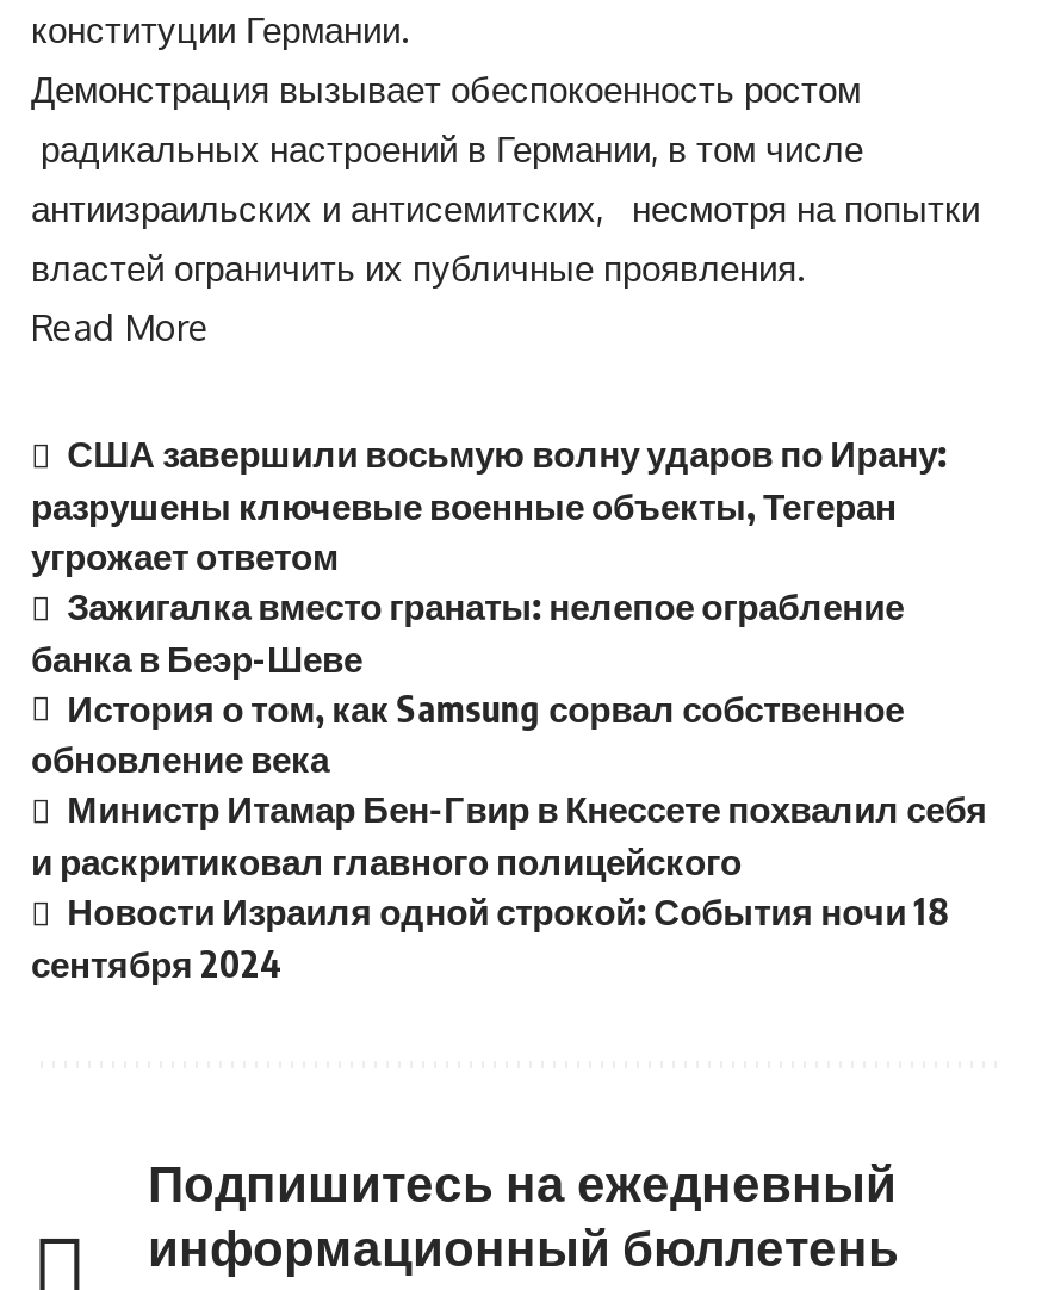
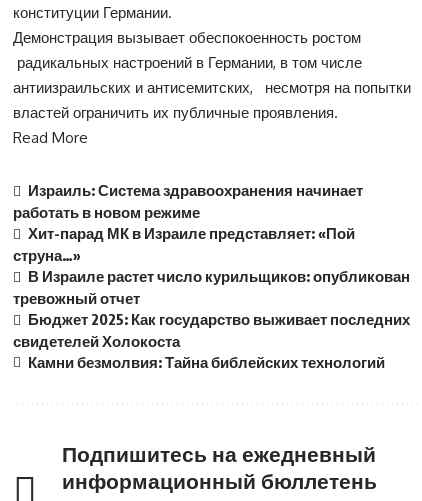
[31,432,987,986] США завершили восьмую волну ударов по Ирану: | разрушены ключевые военные объекты, Тегеран | угрожает ответом | Зажигалка вместо гранаты: нелепое ограбление | банка в Беэр-Шеве | История о том, как Samsung сорвал собственное | обновление века | Министр Итамар Бен-Гвир в Кнессете похвалил себя | и раскритиковал главного полицейского | Новости Израиля одной строкой: События ночи 18 | сентября 2024 -> [13,181,410,371] Израиль: Система здравоохранения начинает | работать в новом режиме | Хит-парад МК в Израиле представляет: «Пой | струна…» | В Израиле растет число курильщиков: опубликован | тревожный отчет | Бюджет 2025: Как государство выживает последних | свидетелей Холокоста | Камни безмолвия: Тайна библейских технологий

